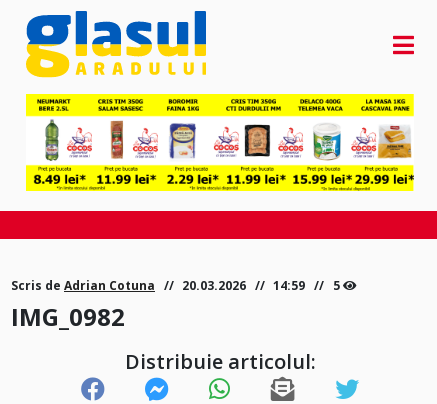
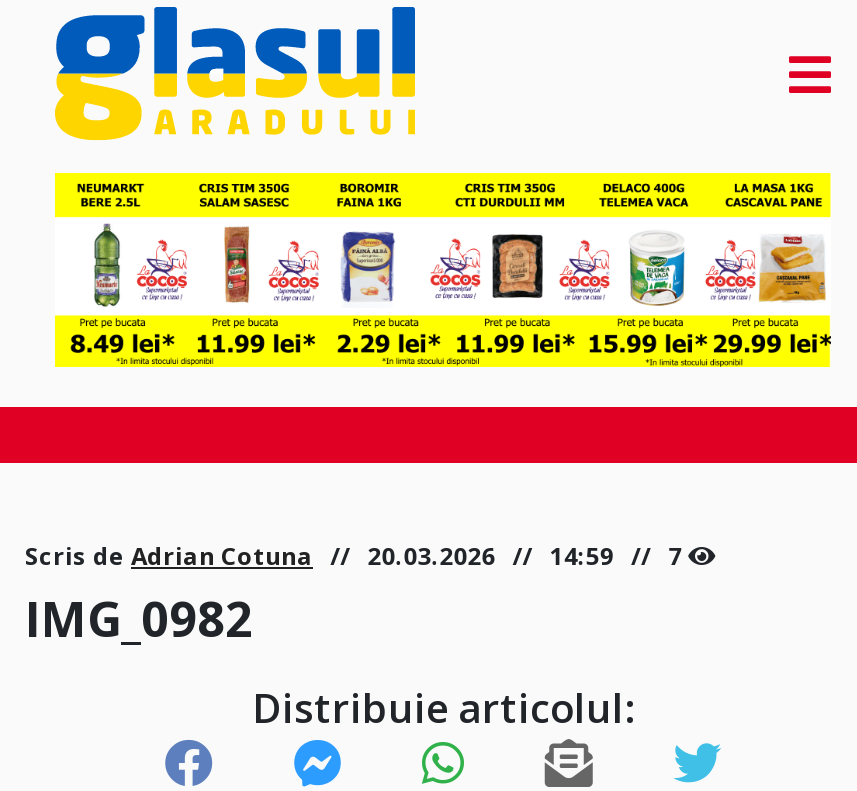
[11,277,340,294] Scris de Adrian Cotuna 20.03.2026 14:59 5 -> [25,540,682,574] Scris de Adrian Cotuna 20.03.2026 14:59 7

